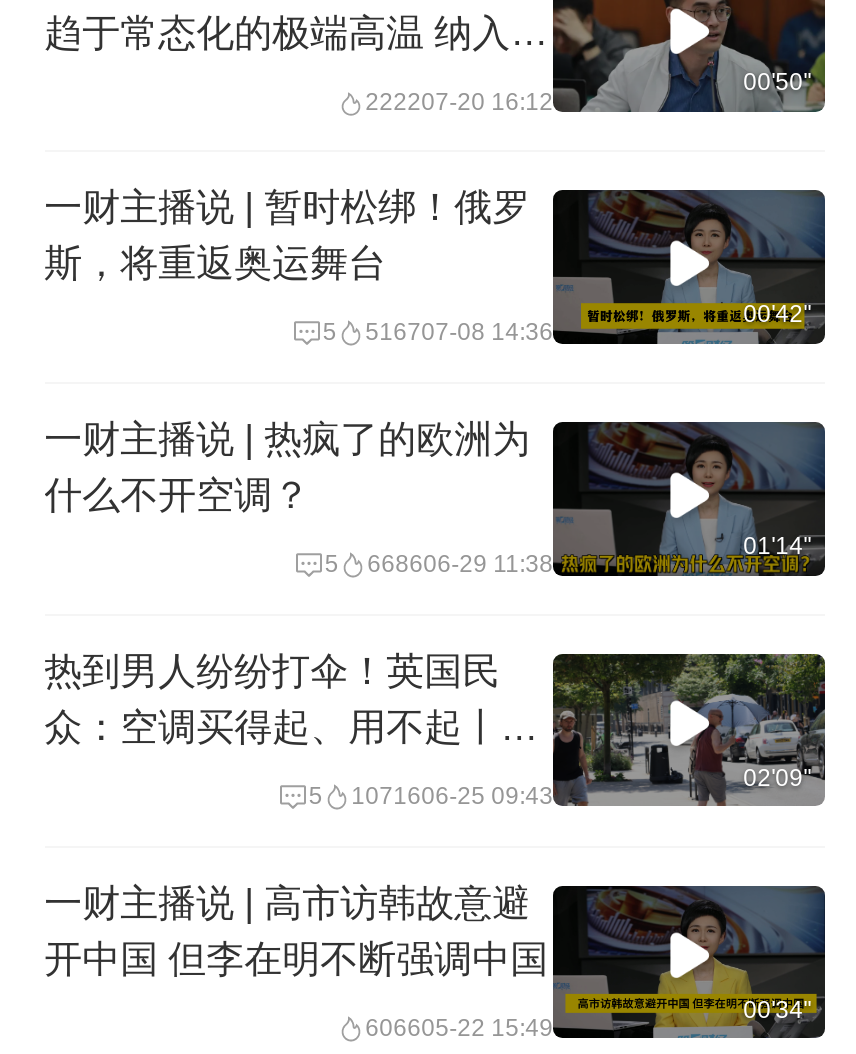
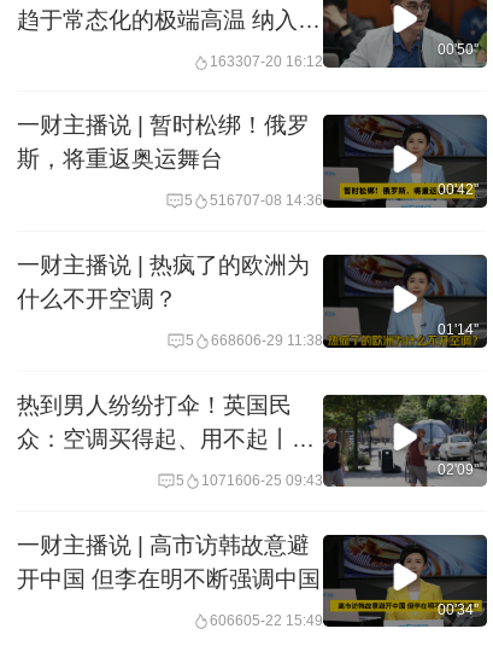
[365,87,553,115] 222207-20 16:12 -> [210,53,323,69] 163307-20 16:12

